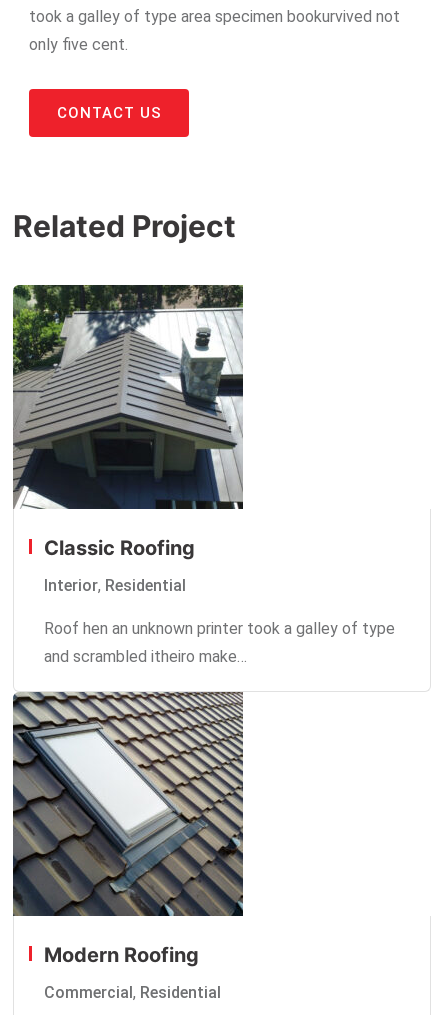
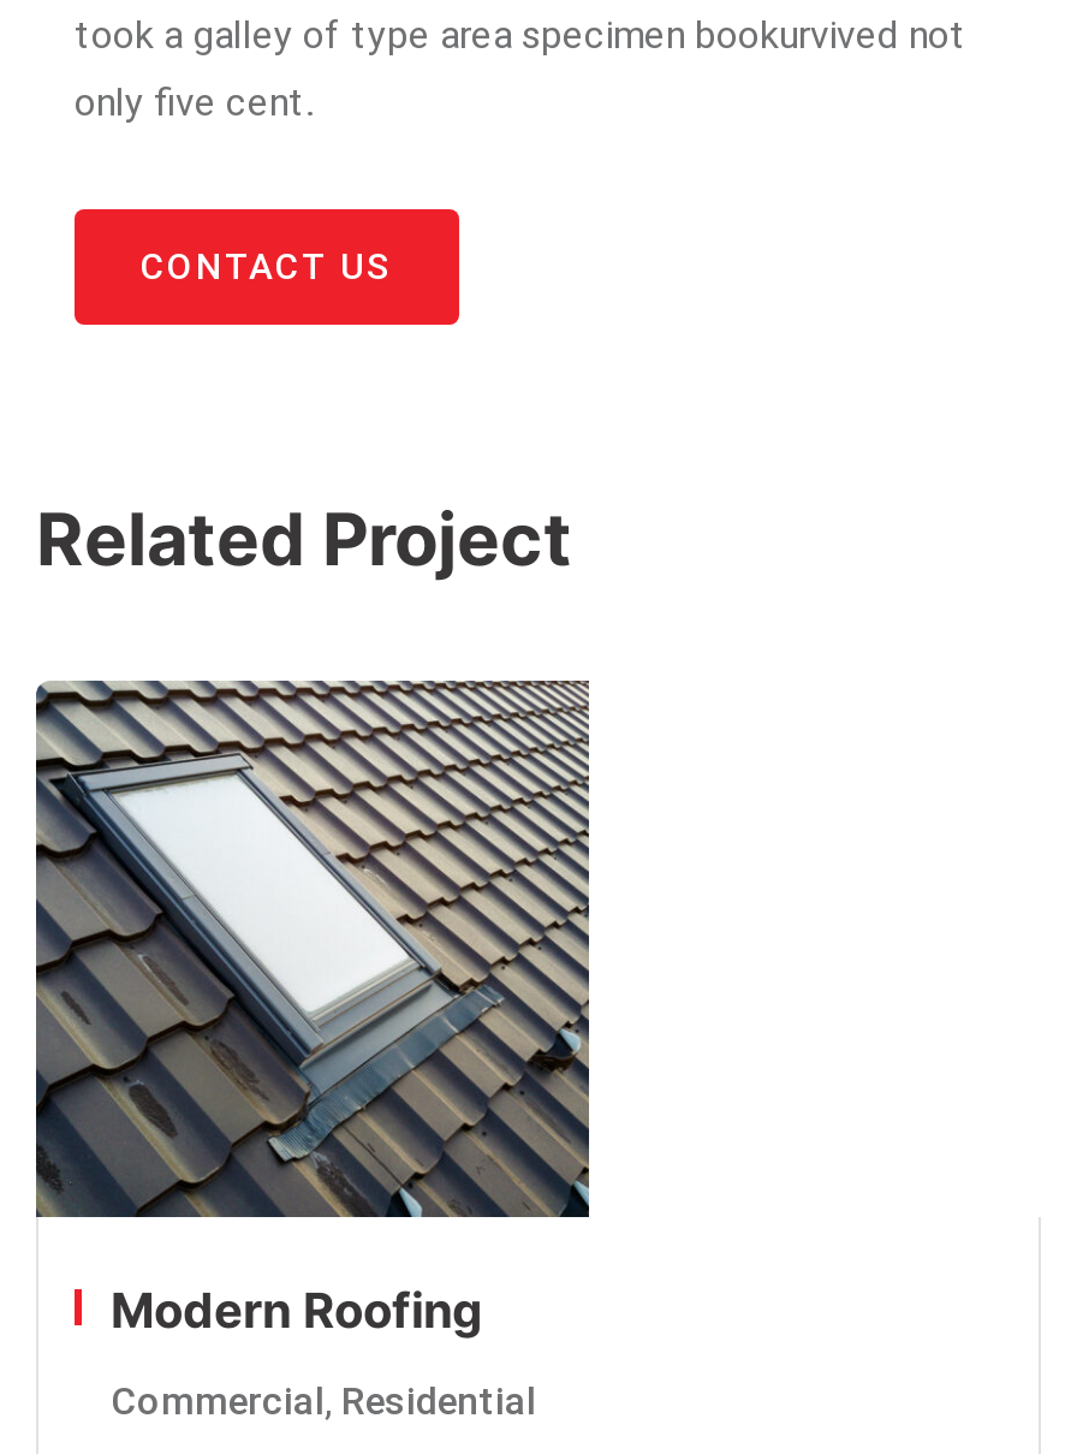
[12,284,395,666] [image] | Classic Roofing | Interior, Residential | Roof hen an unknown printer took a galley of type | and scrambled itheiro make… -> none

